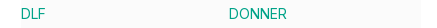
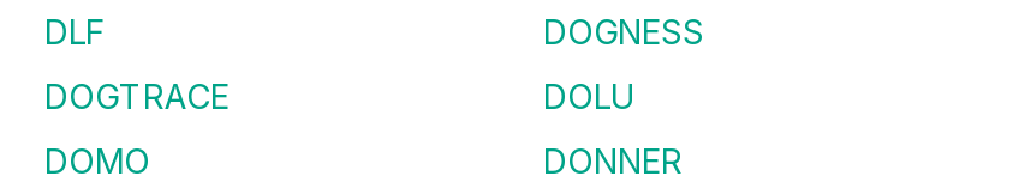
none -> [44,11,704,181] DOGNESS | DOGTRACE | DOLU | DOMO

